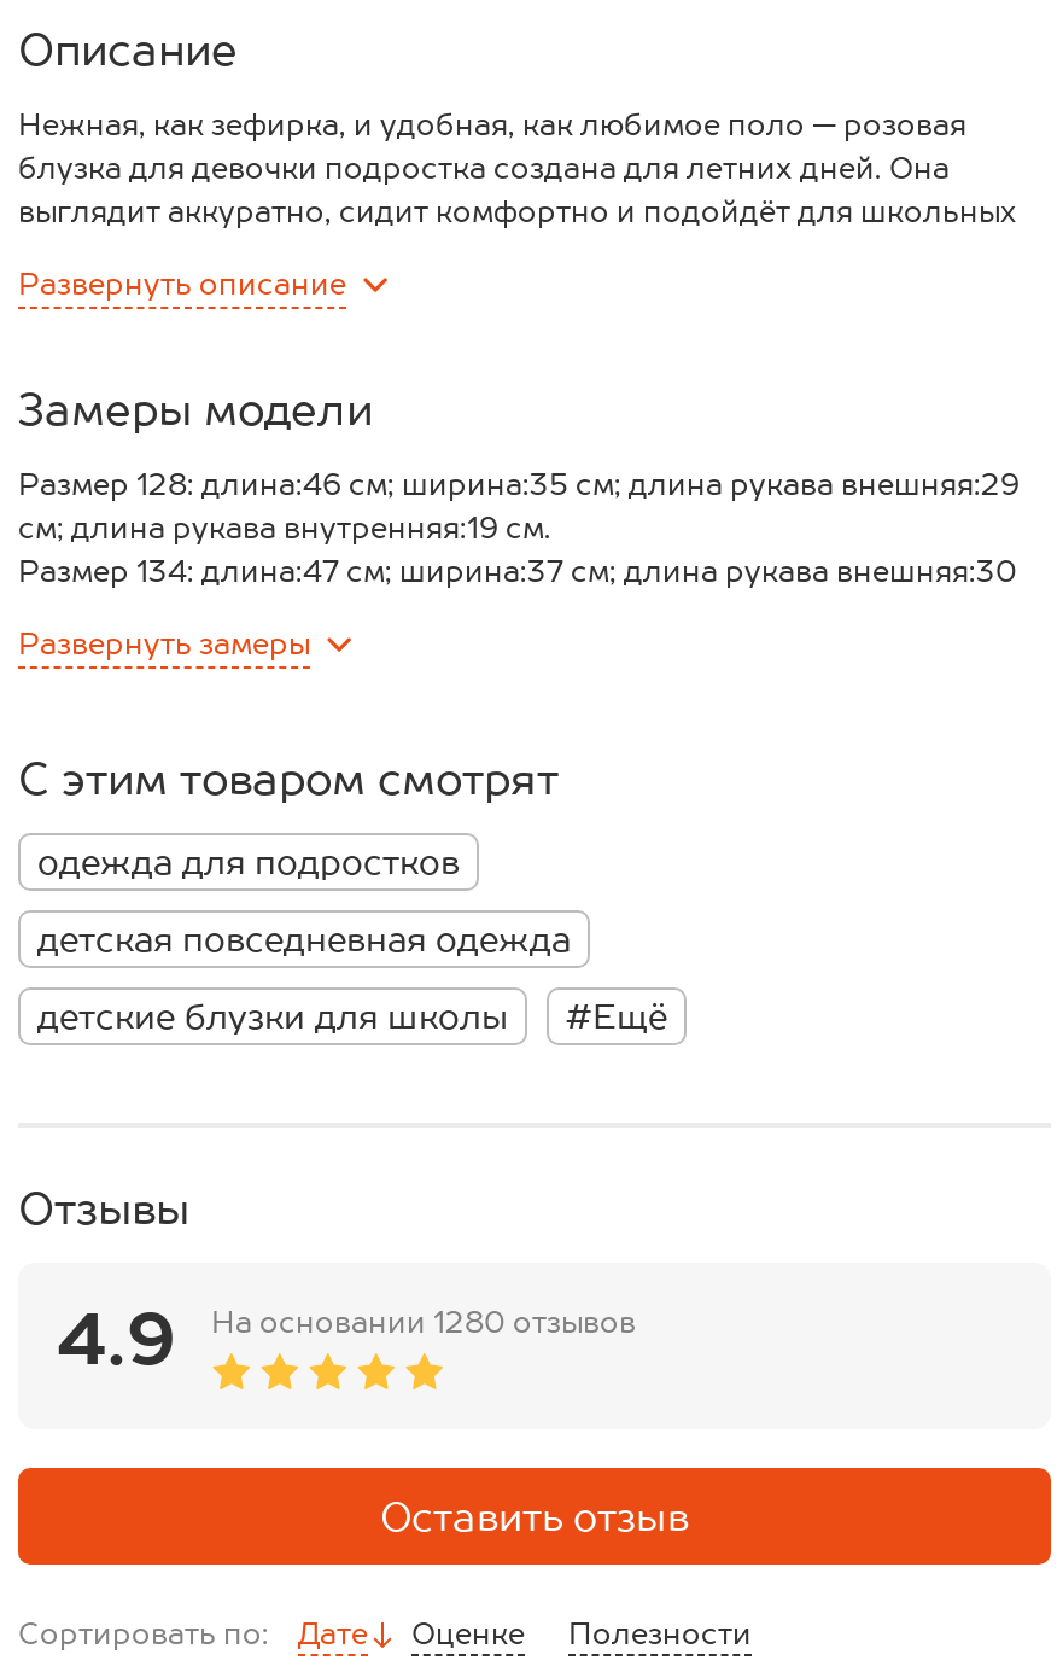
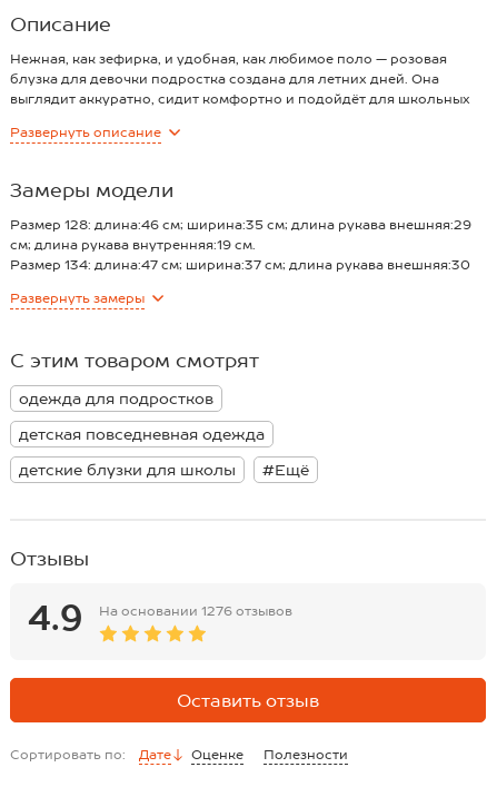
[211,1306,636,1340] На основании 1280 отзывов -> [99,603,292,619] На основании 1276 отзывов

